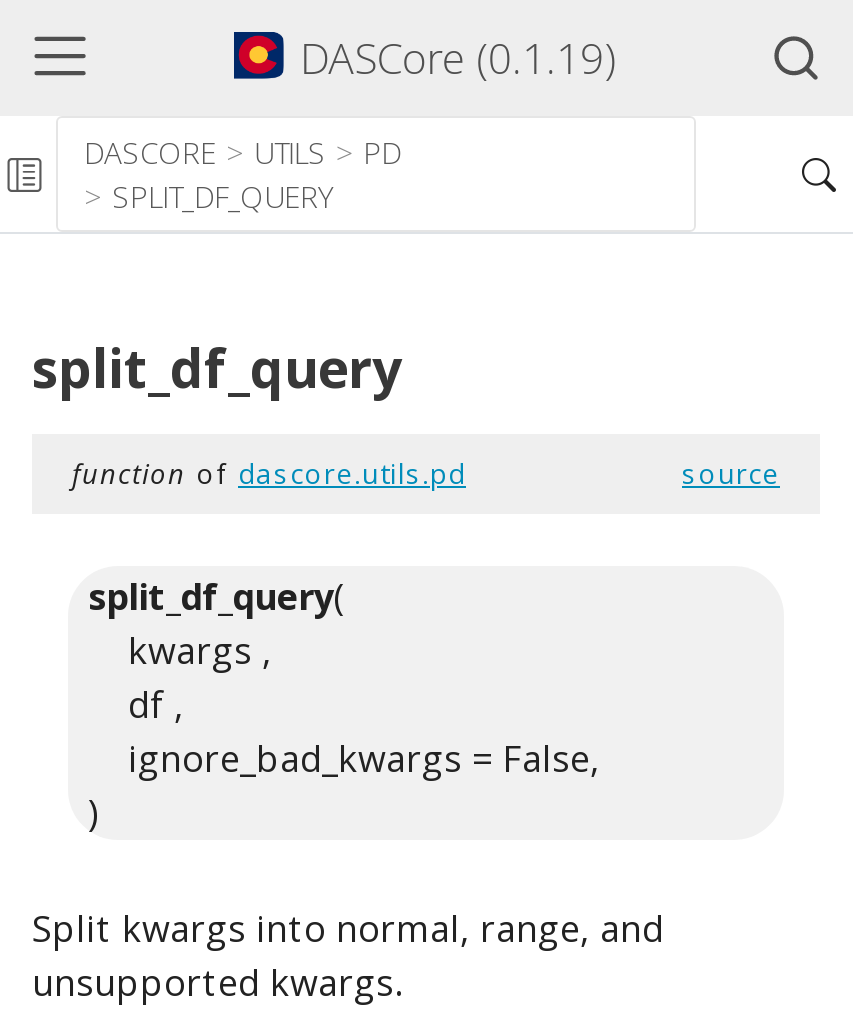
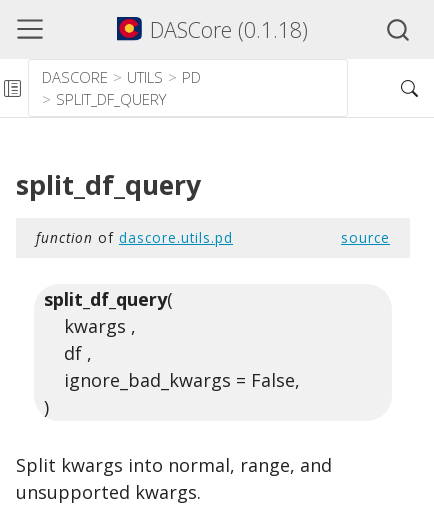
[300,28,616,86] DASCore (0.1.19) -> [150,15,308,44] DASCore (0.1.18)

